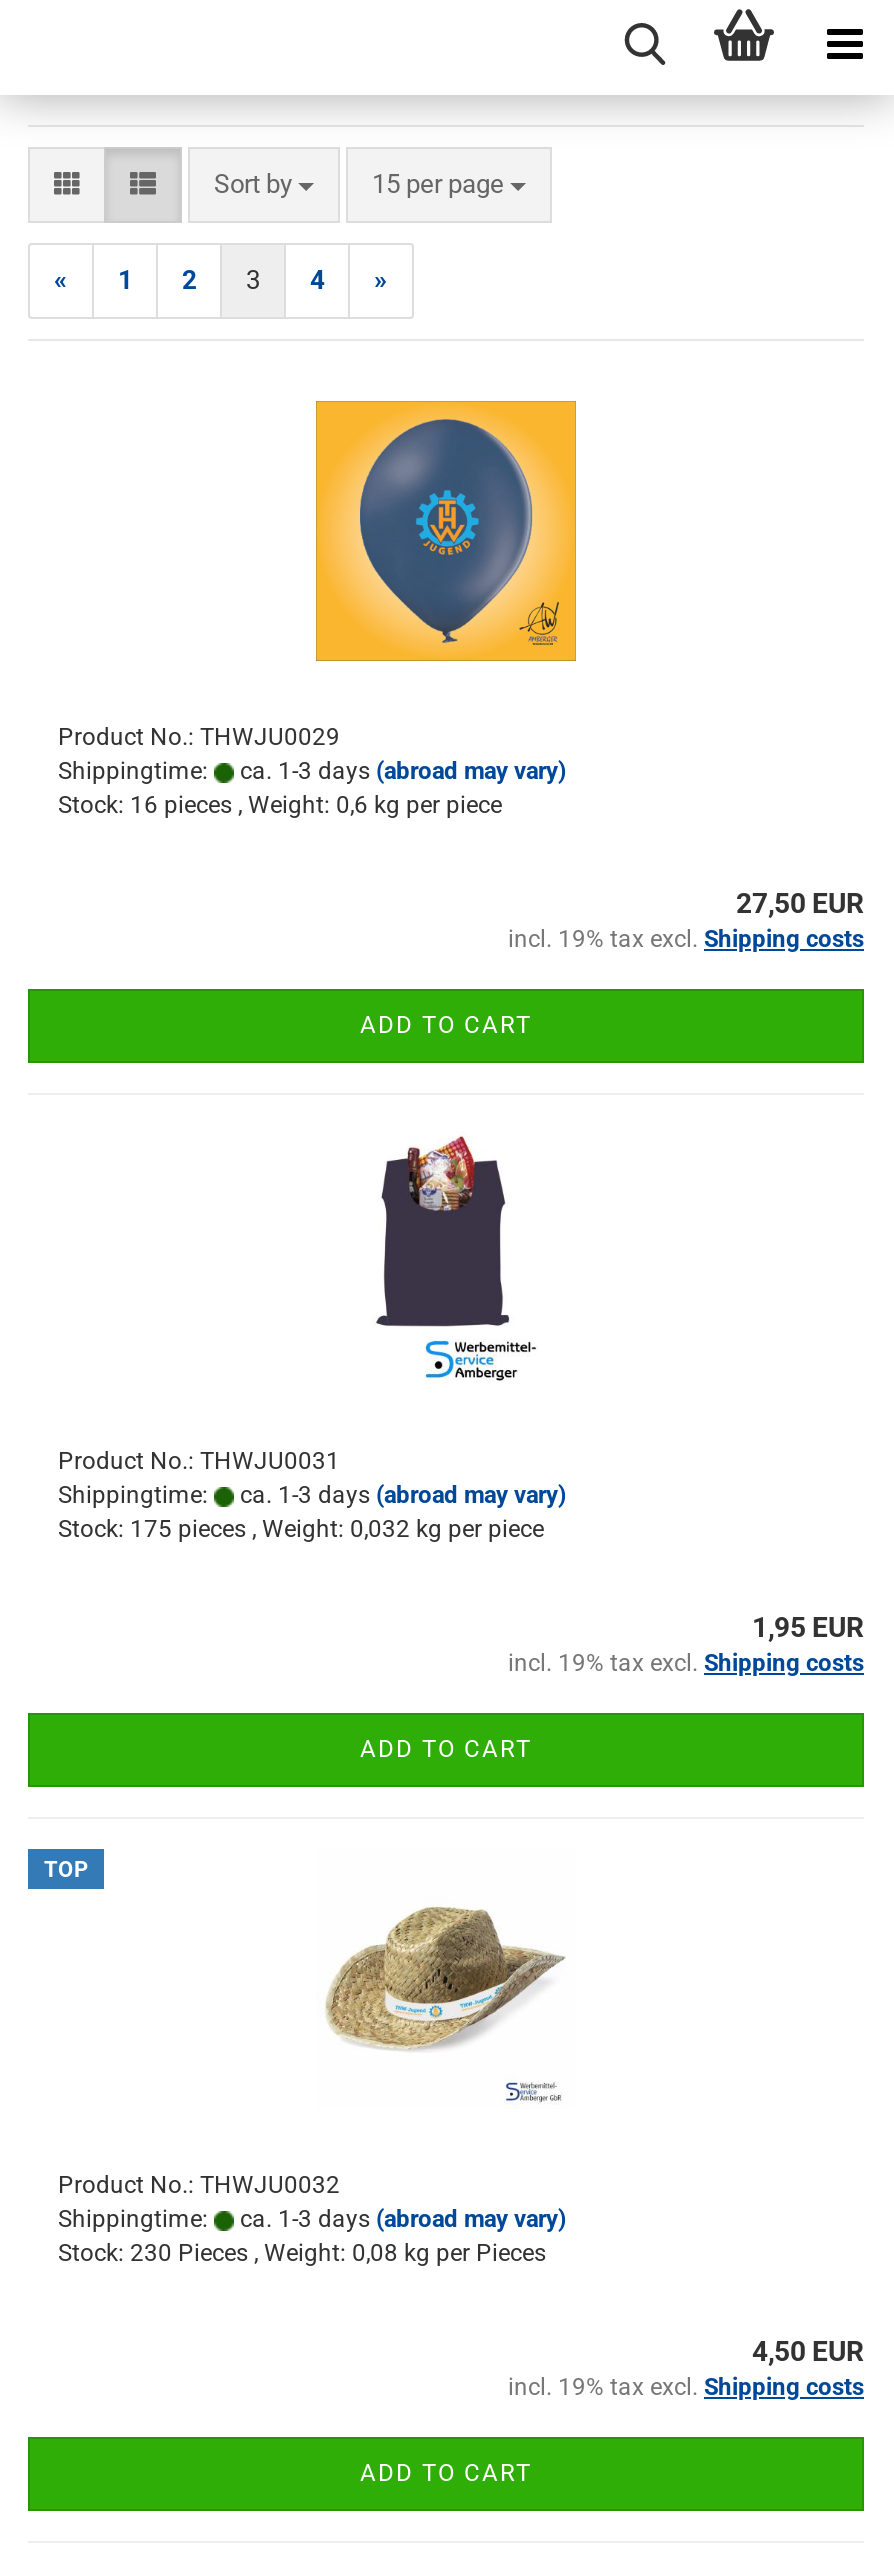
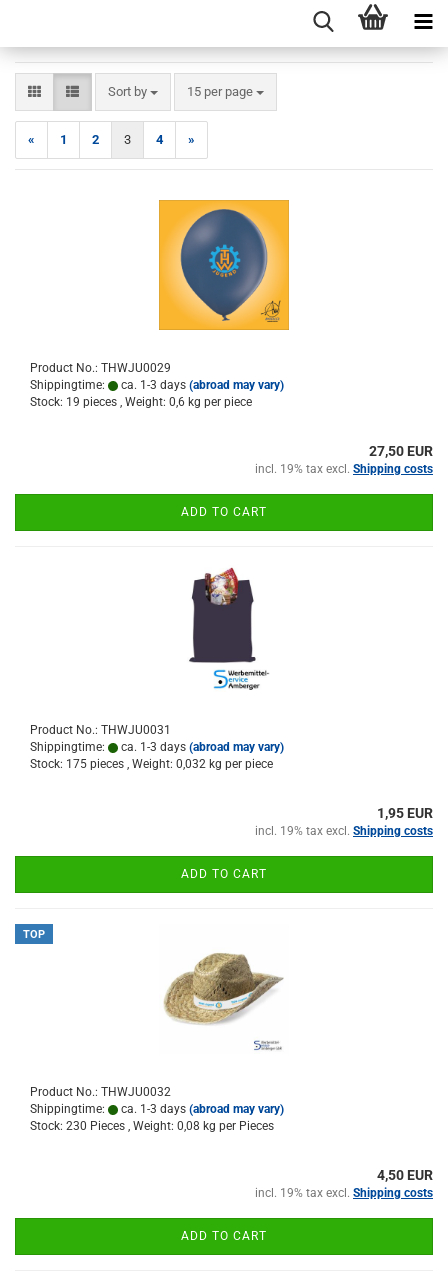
[58,791,502,819] Stock: 16 pieces , Weight: 0,6 kg per piece -> [30,395,252,409] Stock: 19 pieces , Weight: 0,6 kg per piece

